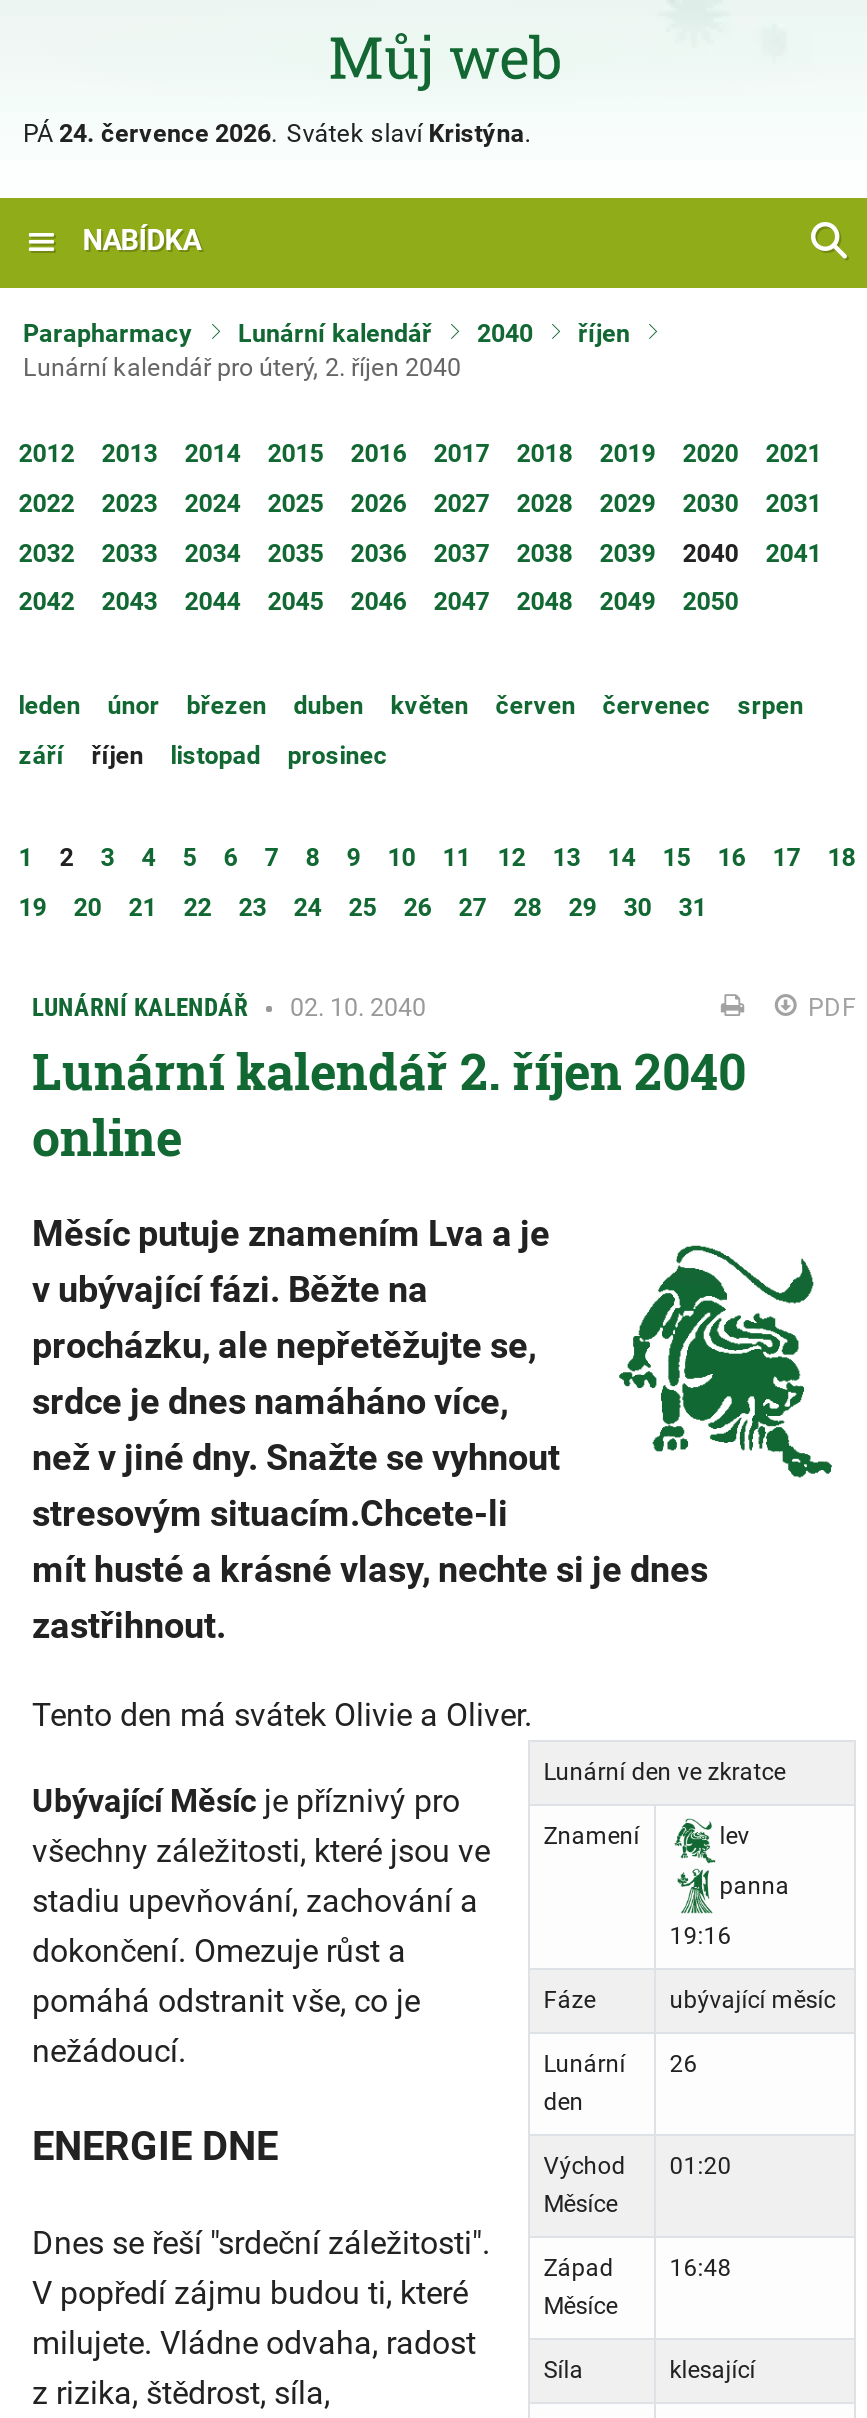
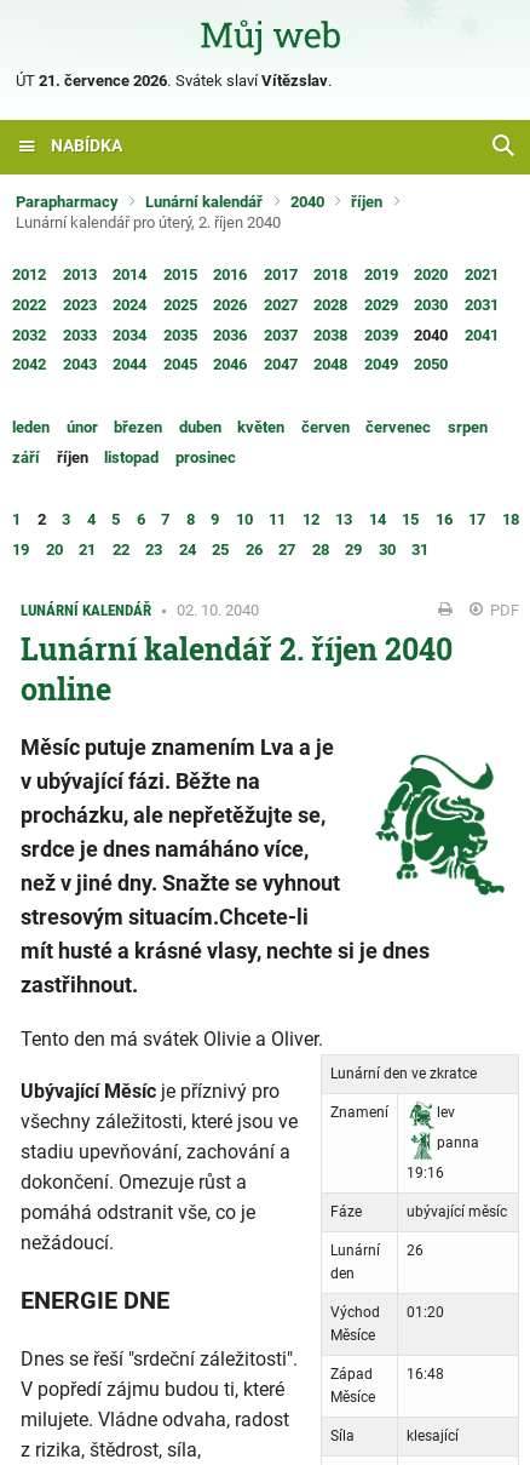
[23,118,531,148] PÁ 24. července 2026. Svátek slaví Kristýna. -> [15,71,332,89] ÚT 21. července 2026. Svátek slaví Vítězslav.

